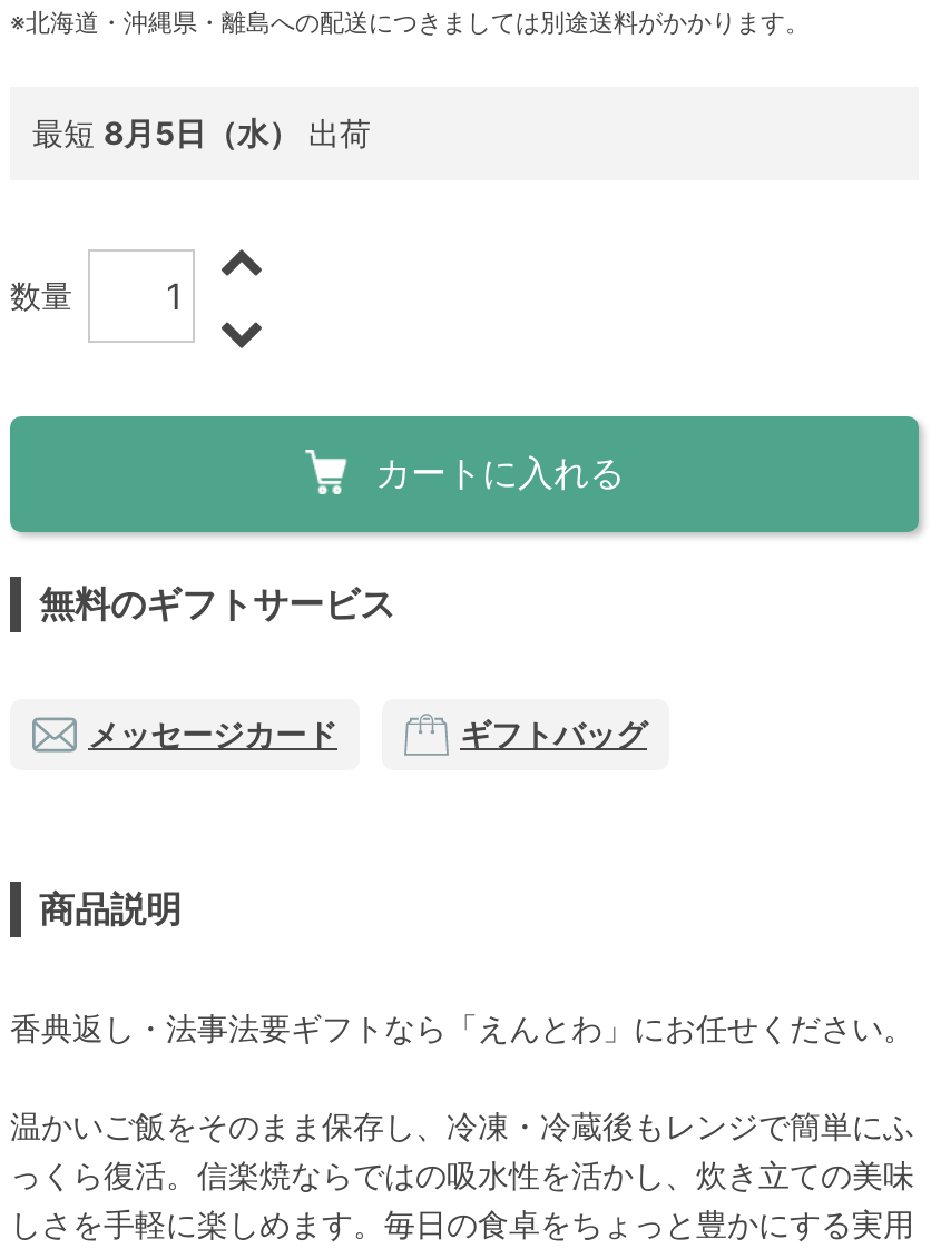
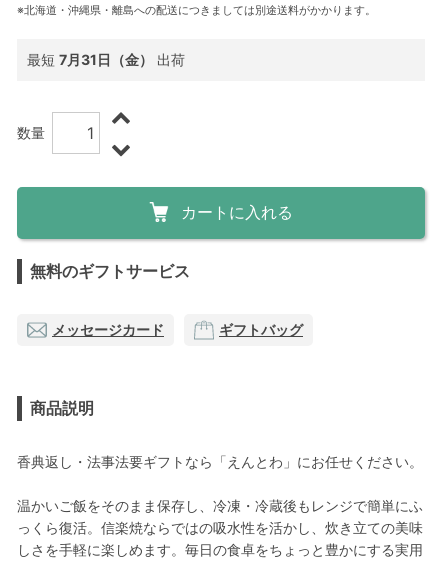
[32,113,371,151] 最短8月5日（水）出荷 -> [27,51,185,68] 最短7月31日（金）出荷

